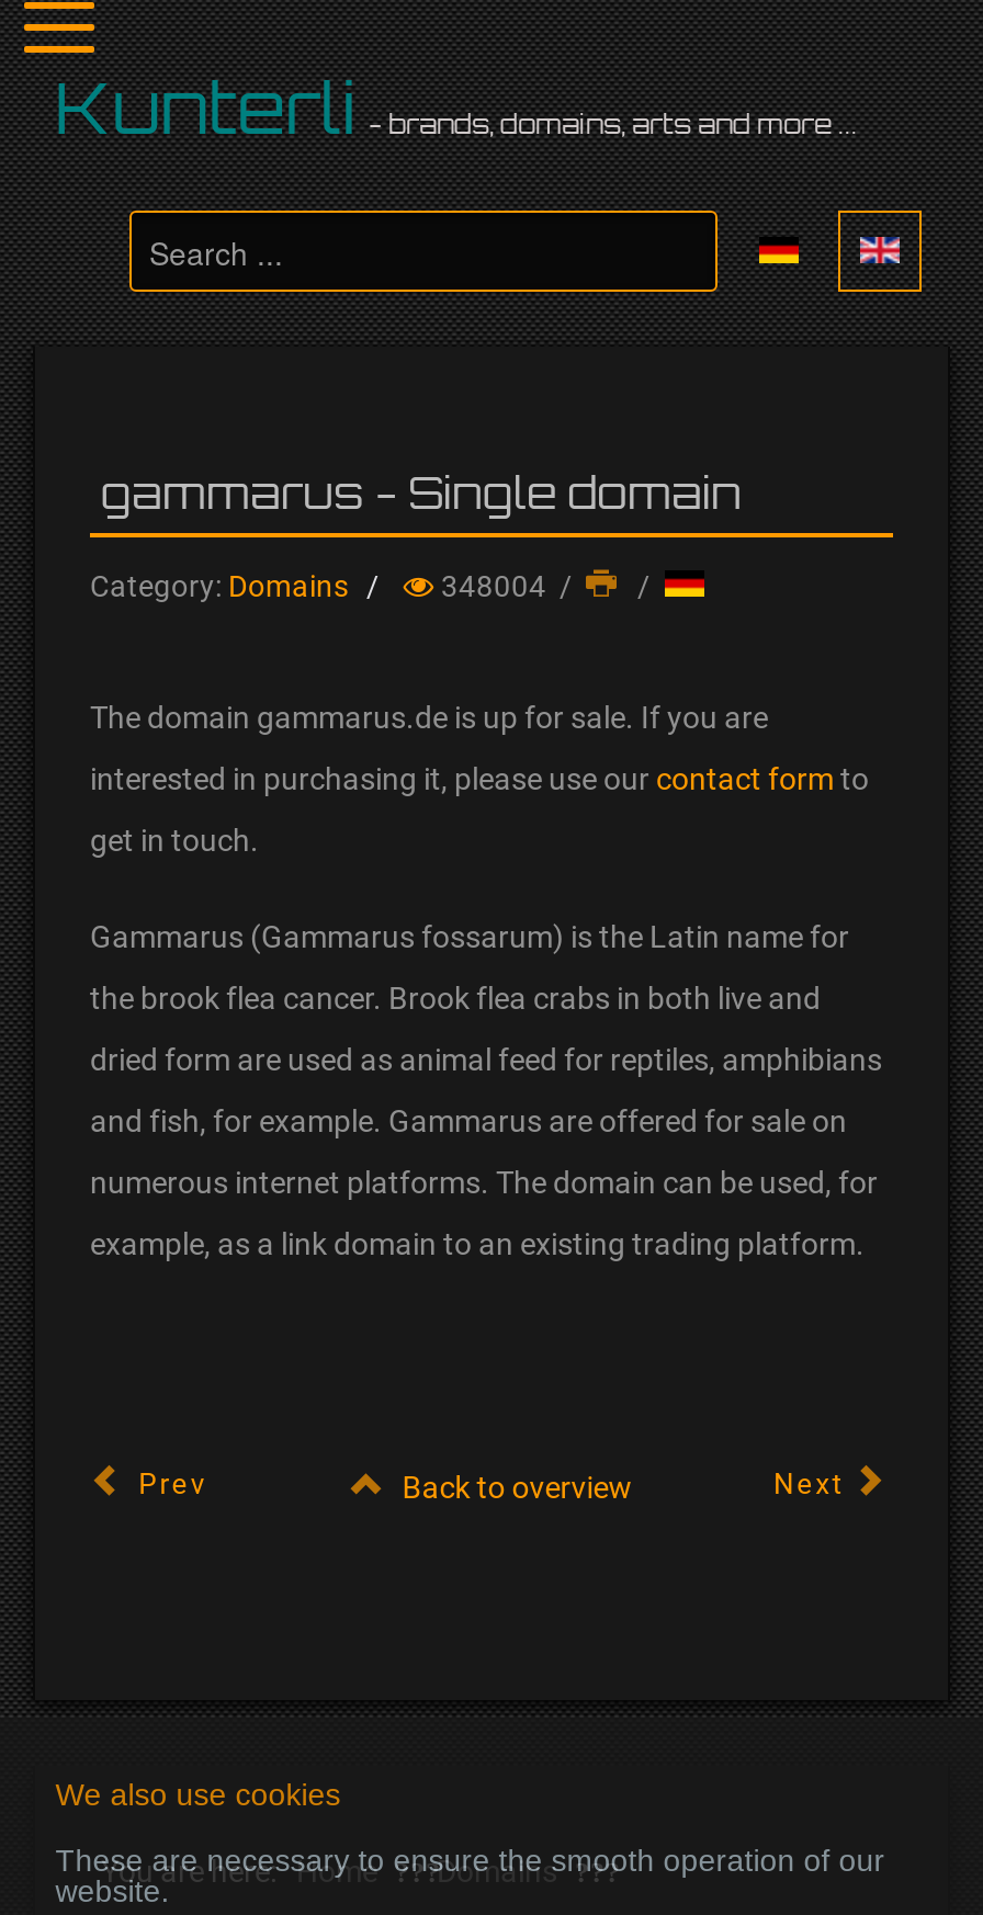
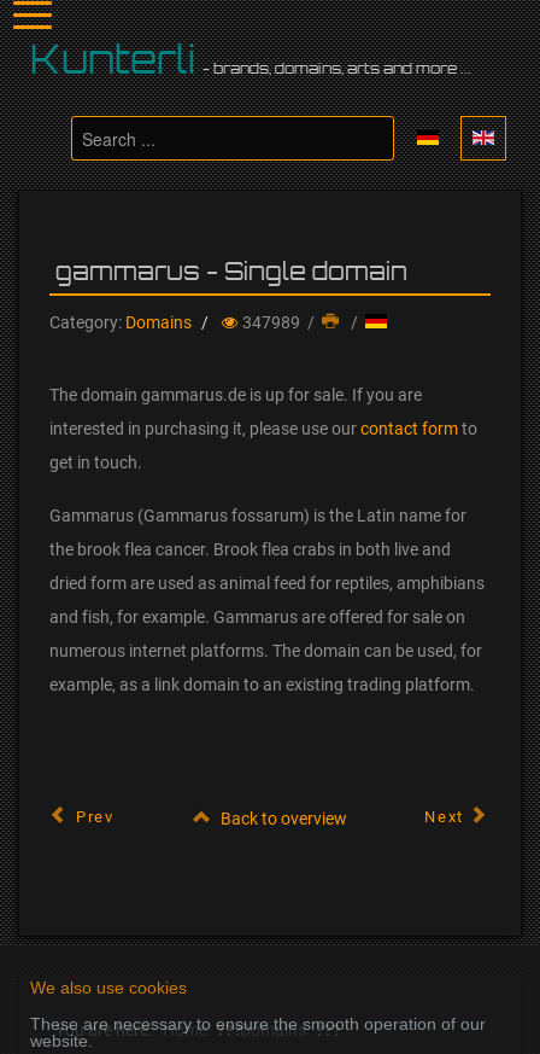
[434,568,586,603] 348004 / -> [239,313,322,332] 347989 /

